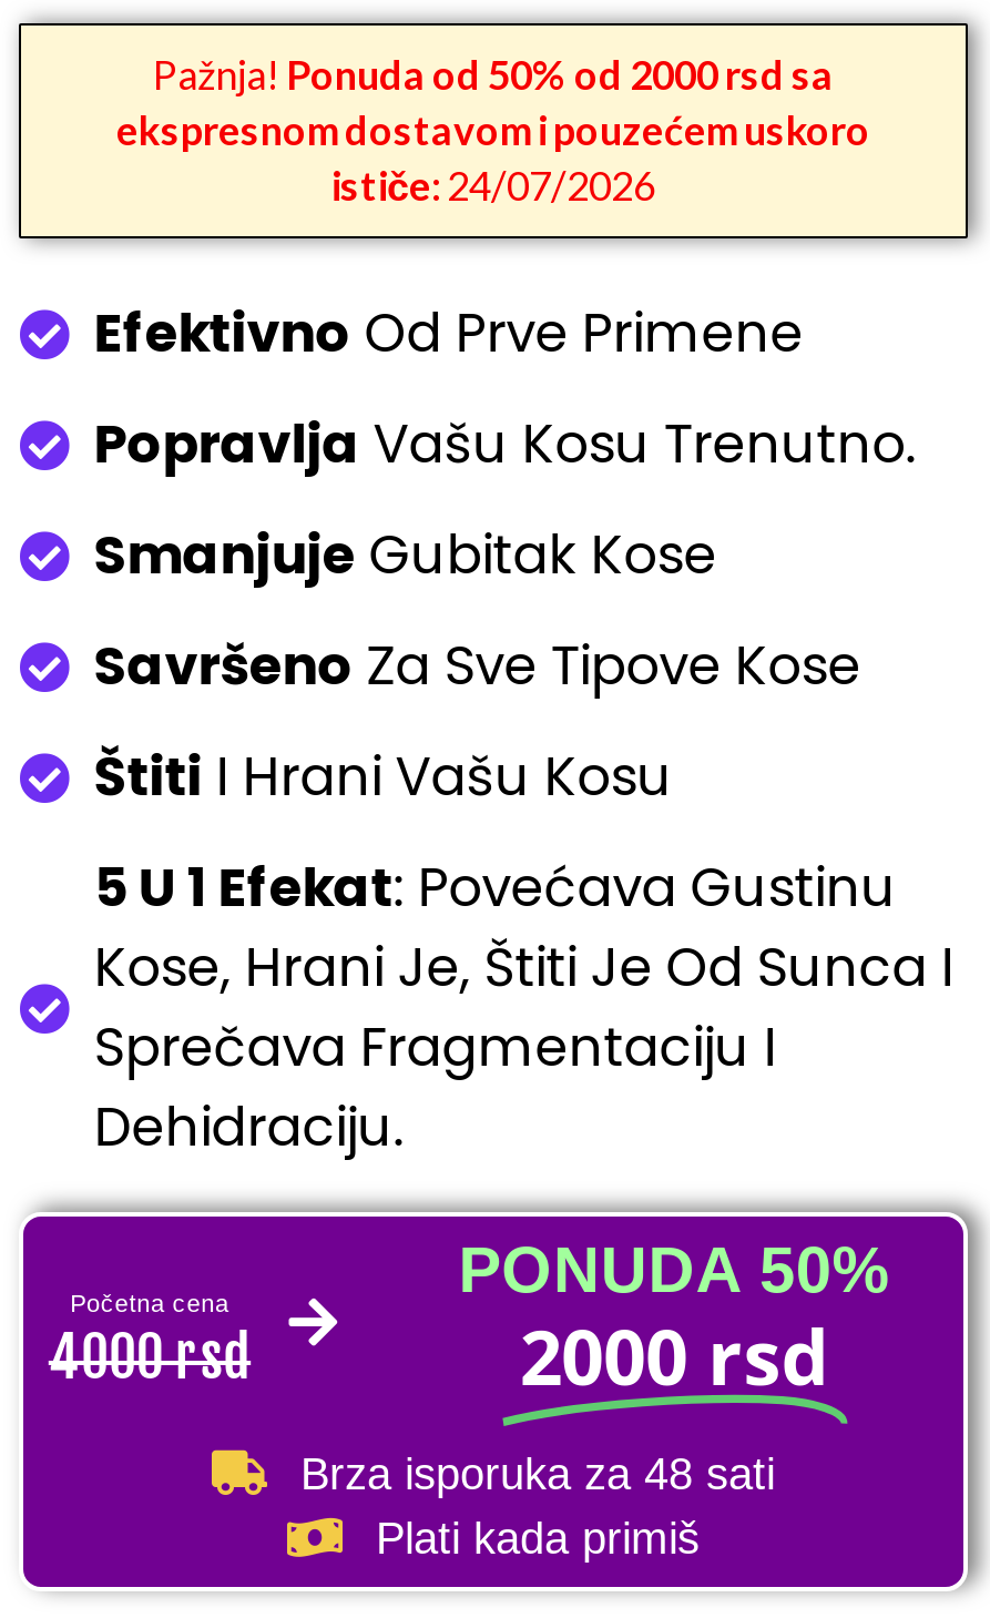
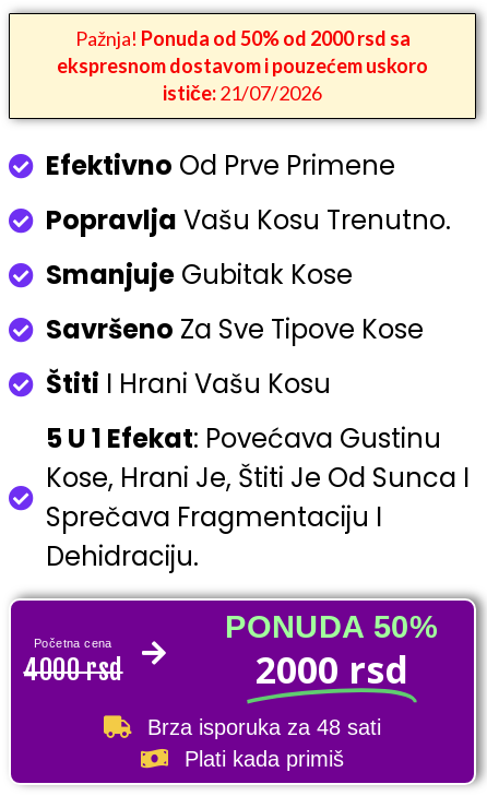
[331,161,655,210] ističe: 24/07/2026 -> [163,81,322,105] ističe: 21/07/2026

